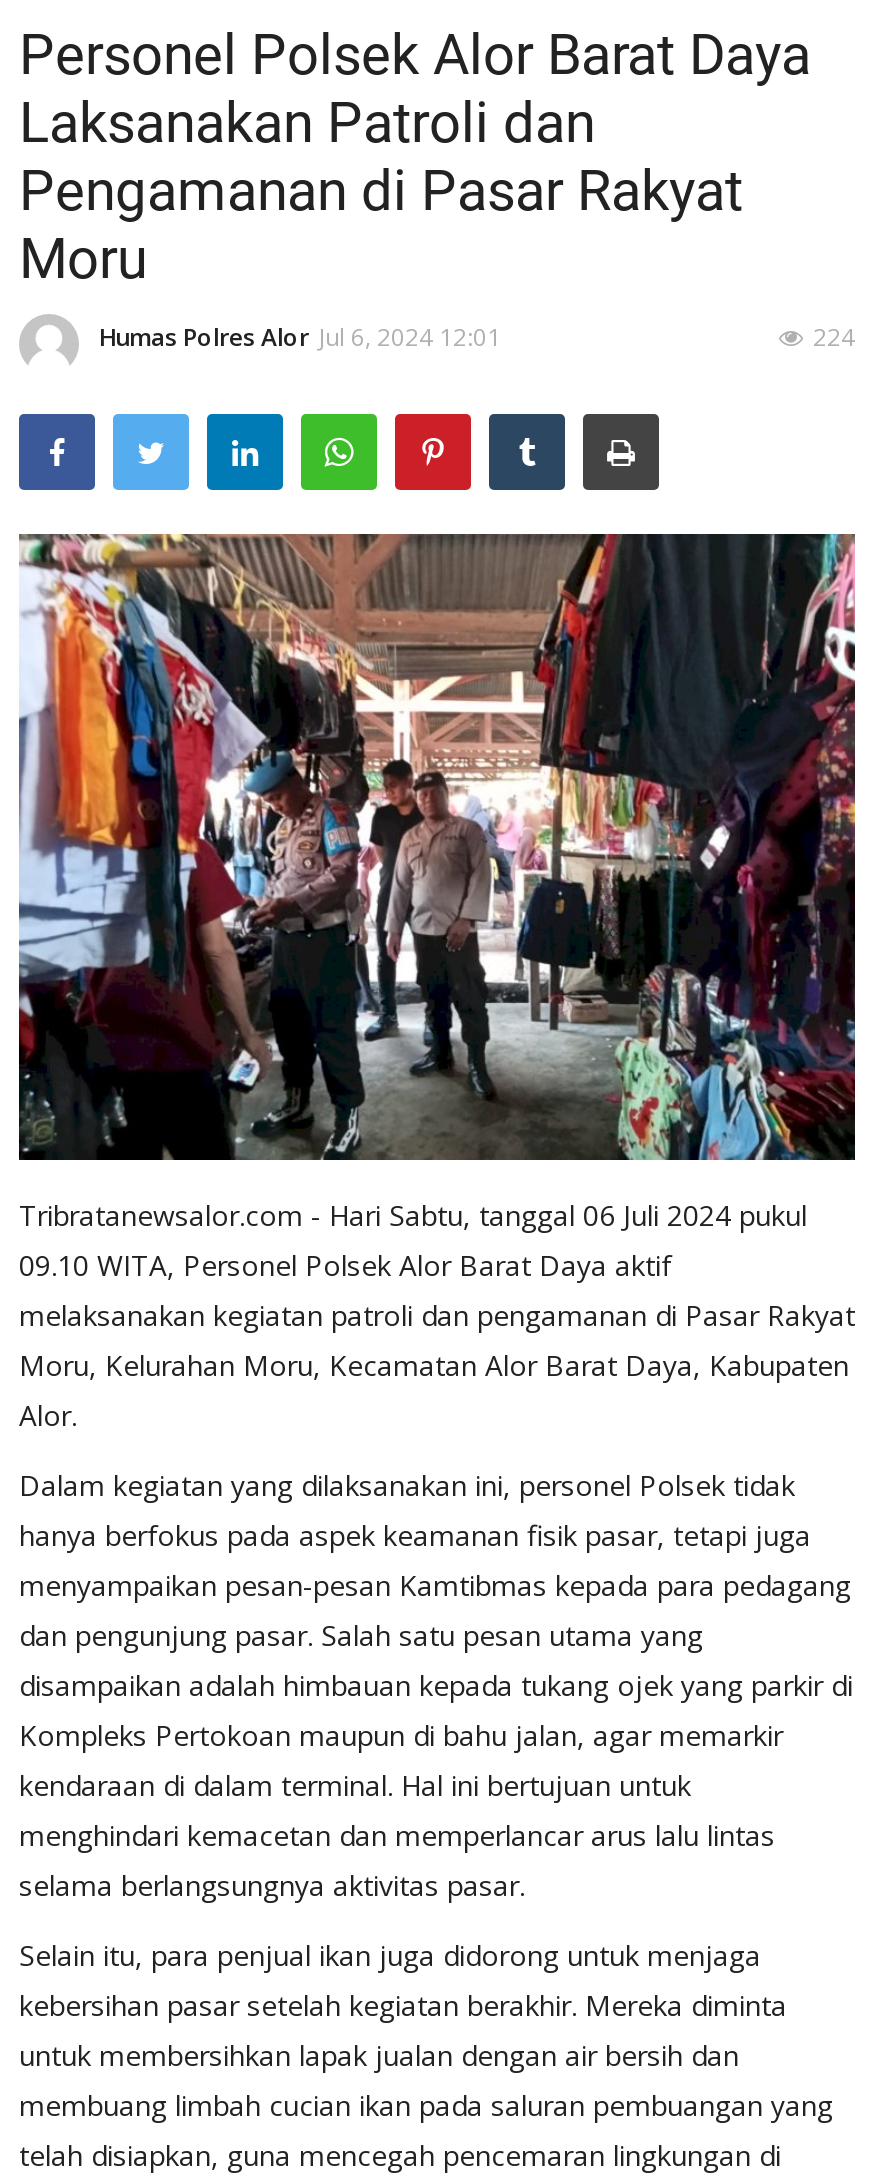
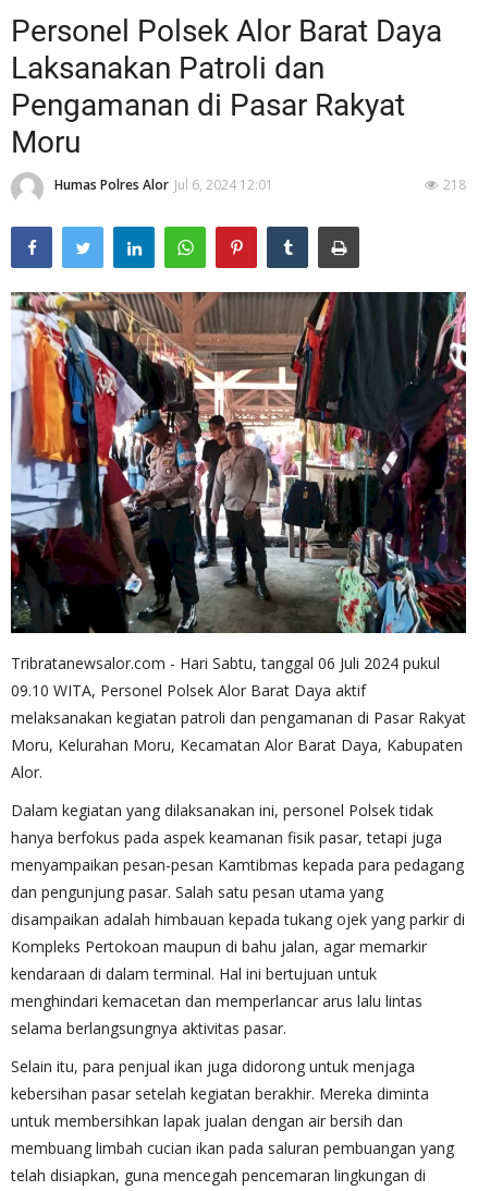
[813,320,855,354] 224 -> [443,175,466,194] 218

